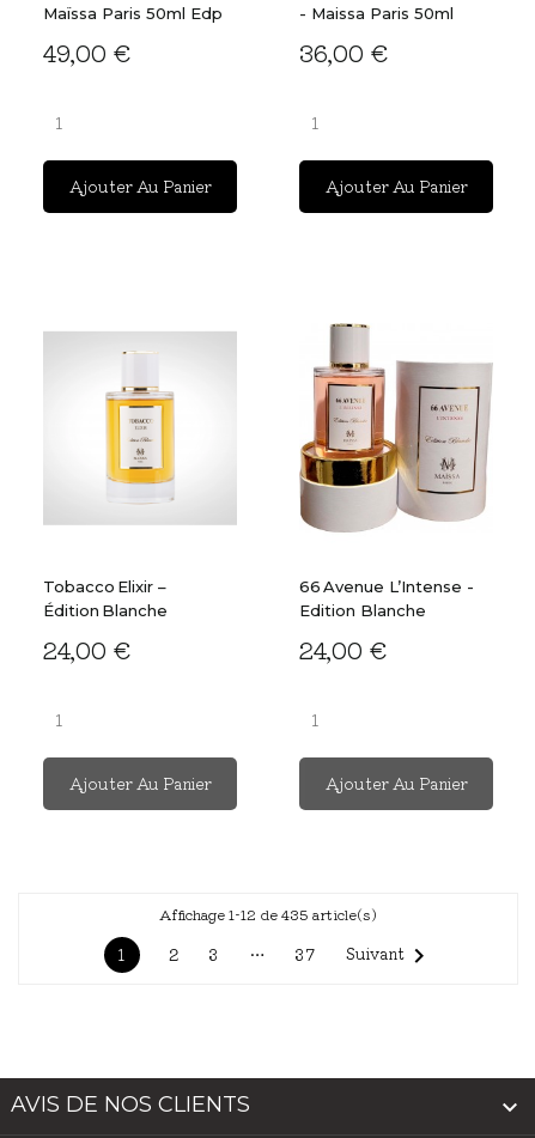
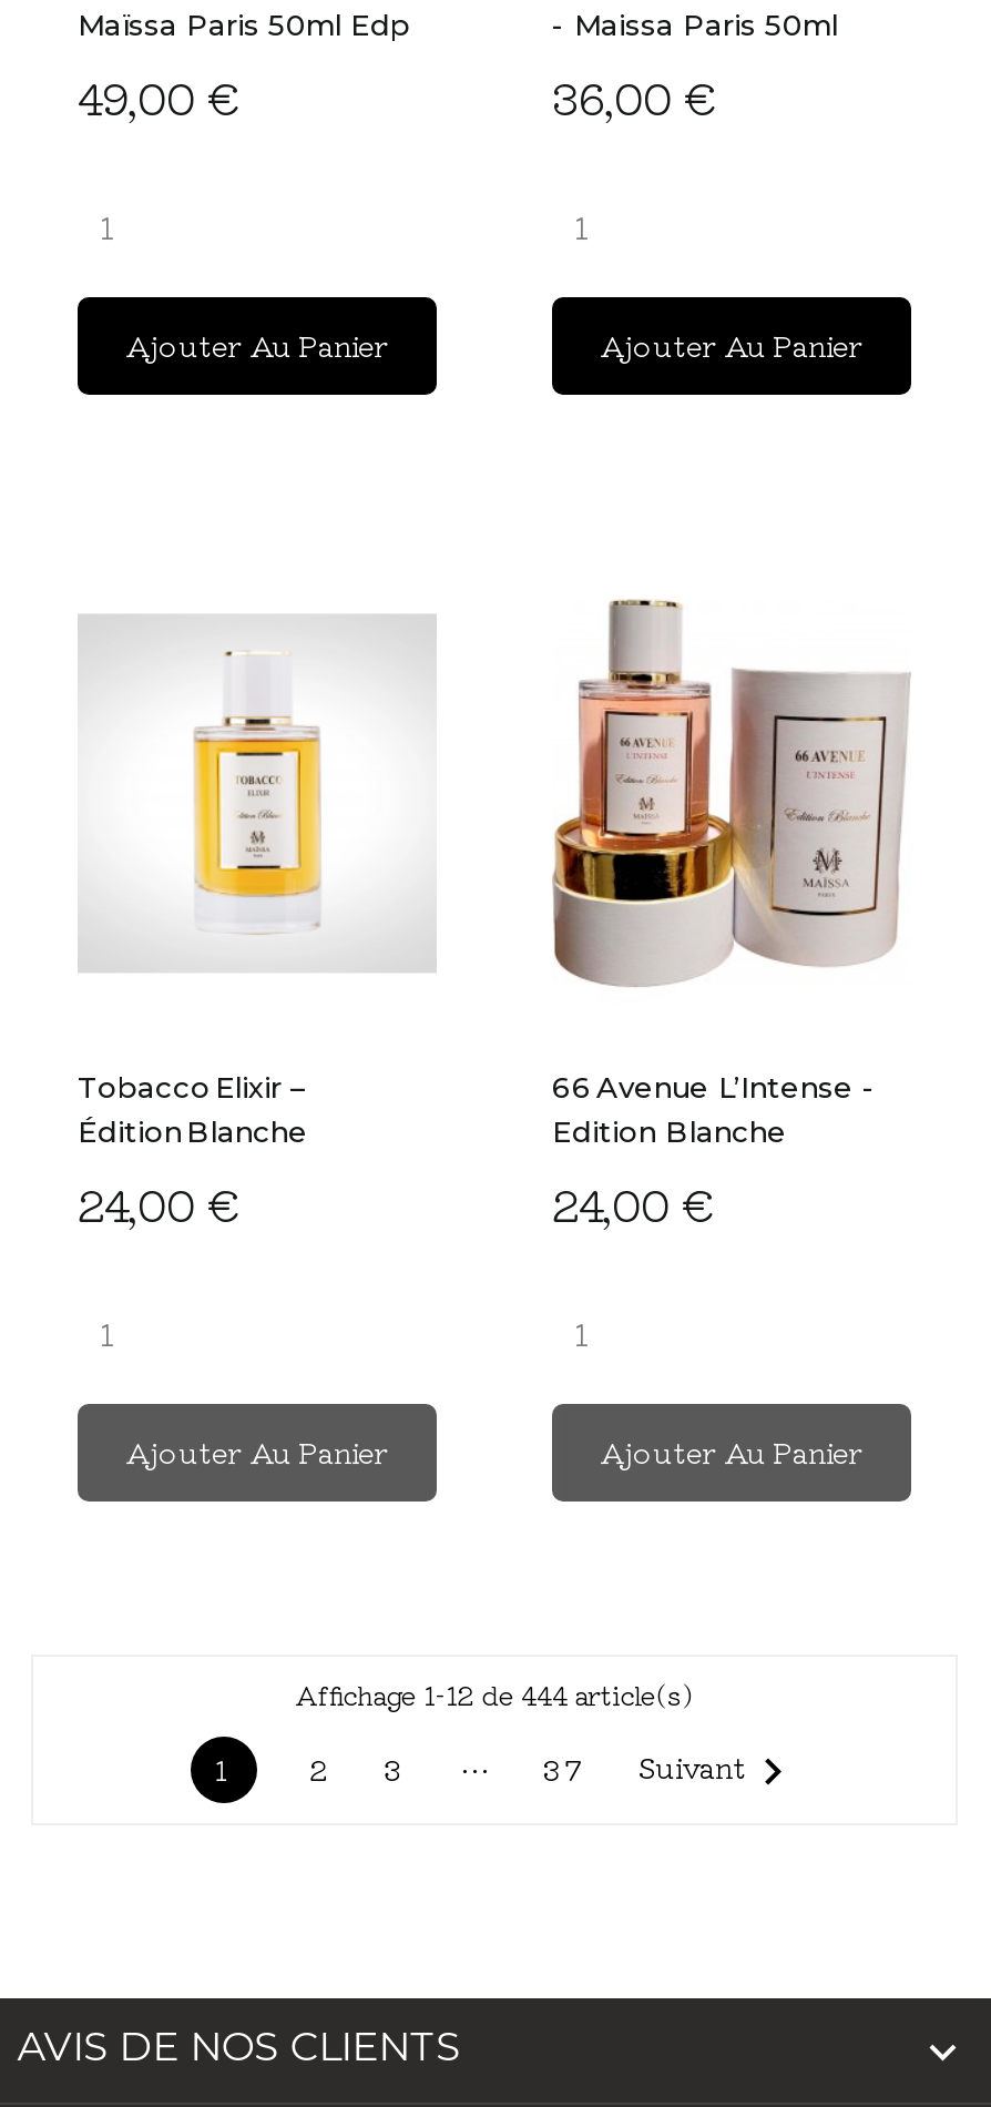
[159,903,377,924] Affichage 1-12 de 435 article(s) -> [295,1675,694,1712] Affichage 1-12 de 444 article(s)

